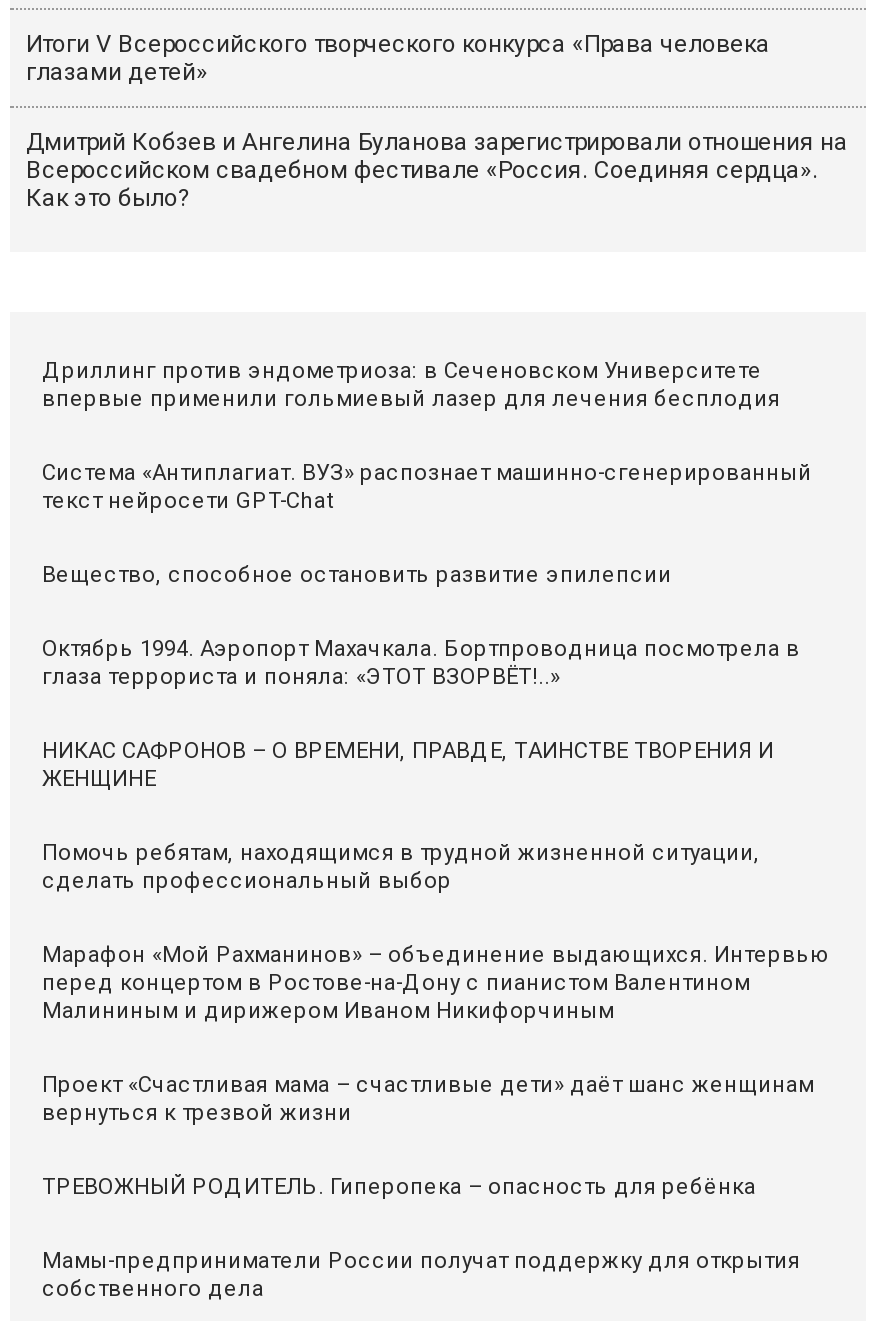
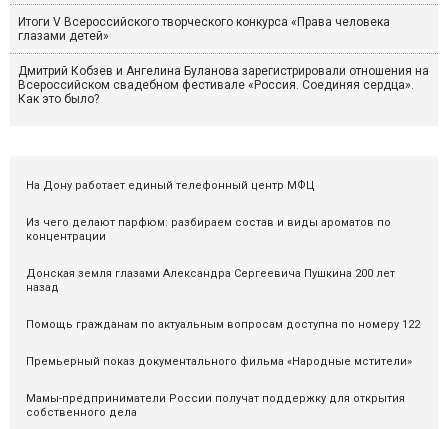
[42,359,830,1201] Дриллинг против эндометриоза: в Сеченовском Университете | впервые применили гольмиевый лазер для лечения бесплодия | Система «Антиплагиат. ВУЗ» распознаeт машинно-сгенерированный | текст нейросети GPT-Chat | Вещество, способное остановить развитие эпилепсии | Октябрь 1994. Аэропорт Махачкала. Бортпроводница посмотрела в | глаза террориста и поняла: «ЭТОТ ВЗОРВЁТ!..» | НИКАС САФРОНОВ – О ВРЕМЕНИ, ПРАВДЕ, ТАИНСТВЕ ТВОРЕНИЯ И | ЖЕНЩИНЕ | Помочь ребятам, находящимся в трудной жизненной ситуации, | сделать профессиональный выбор | Марафон «Мой Рахманинов» – объединение выдающихся. Интервью | перед концертом в Ростове-на-Дону с пианистом Валентином | Малининым и дирижером Иваном Никифорчиным | Проект «Счастливая мама – счастливые дети» даёт шанс женщинам | вернуться к трезвой жизни | ТРЕВОЖНЫЙ РОДИТЕЛЬ. Гиперопека – опасность для ребёнка -> [26,179,420,368] На Дону работает единый телефонный центр МФЦ | Из чего делают парфюм: разбираем состав и виды ароматов по | концентрации | Донская земля глазами Александра Сергеевича Пушкина 200 лет | назад | Помощь гражданам по актуальным вопросам доступна по номеру 122 | Премьерный показ документального фильма «Народные мстители»

